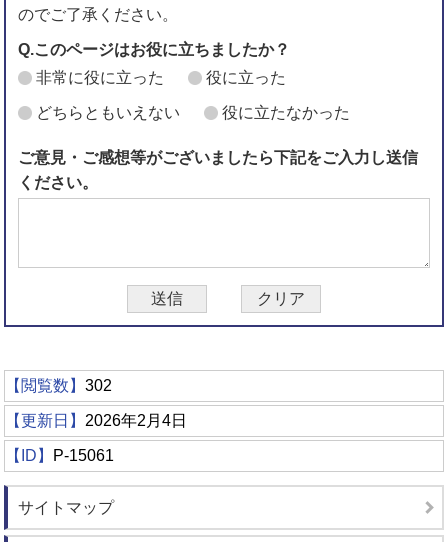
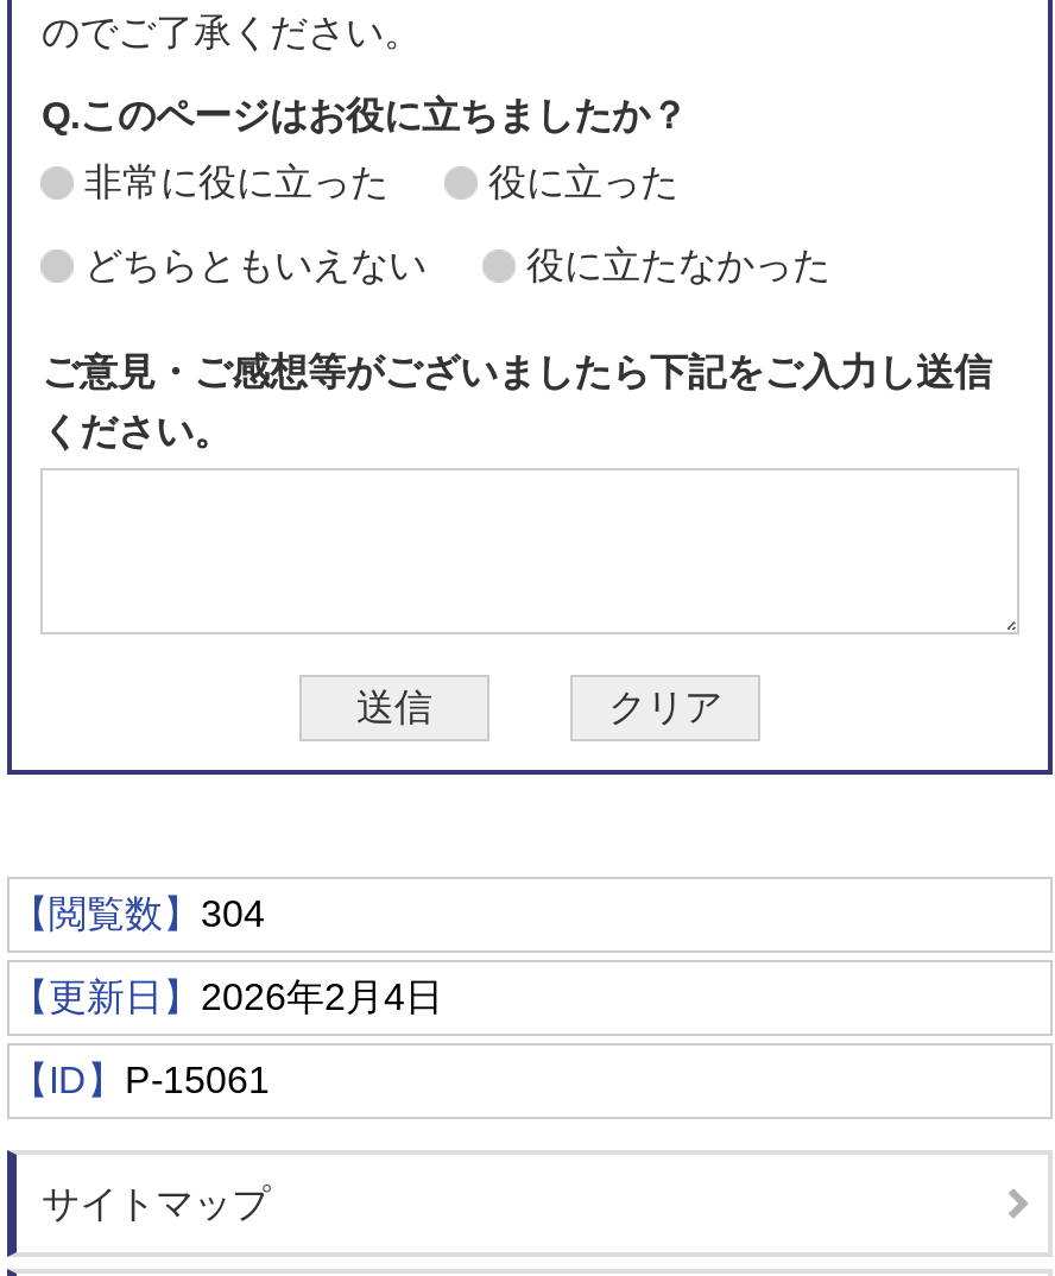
[5,377,112,394] 【閲覧数】302 -> [11,893,265,934] 【閲覧数】304

